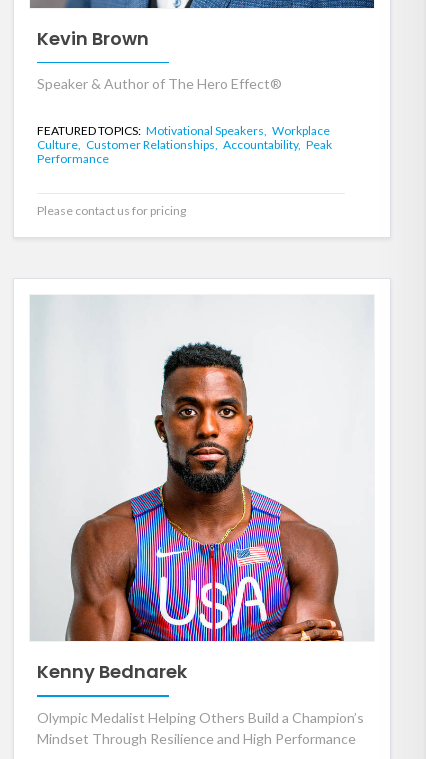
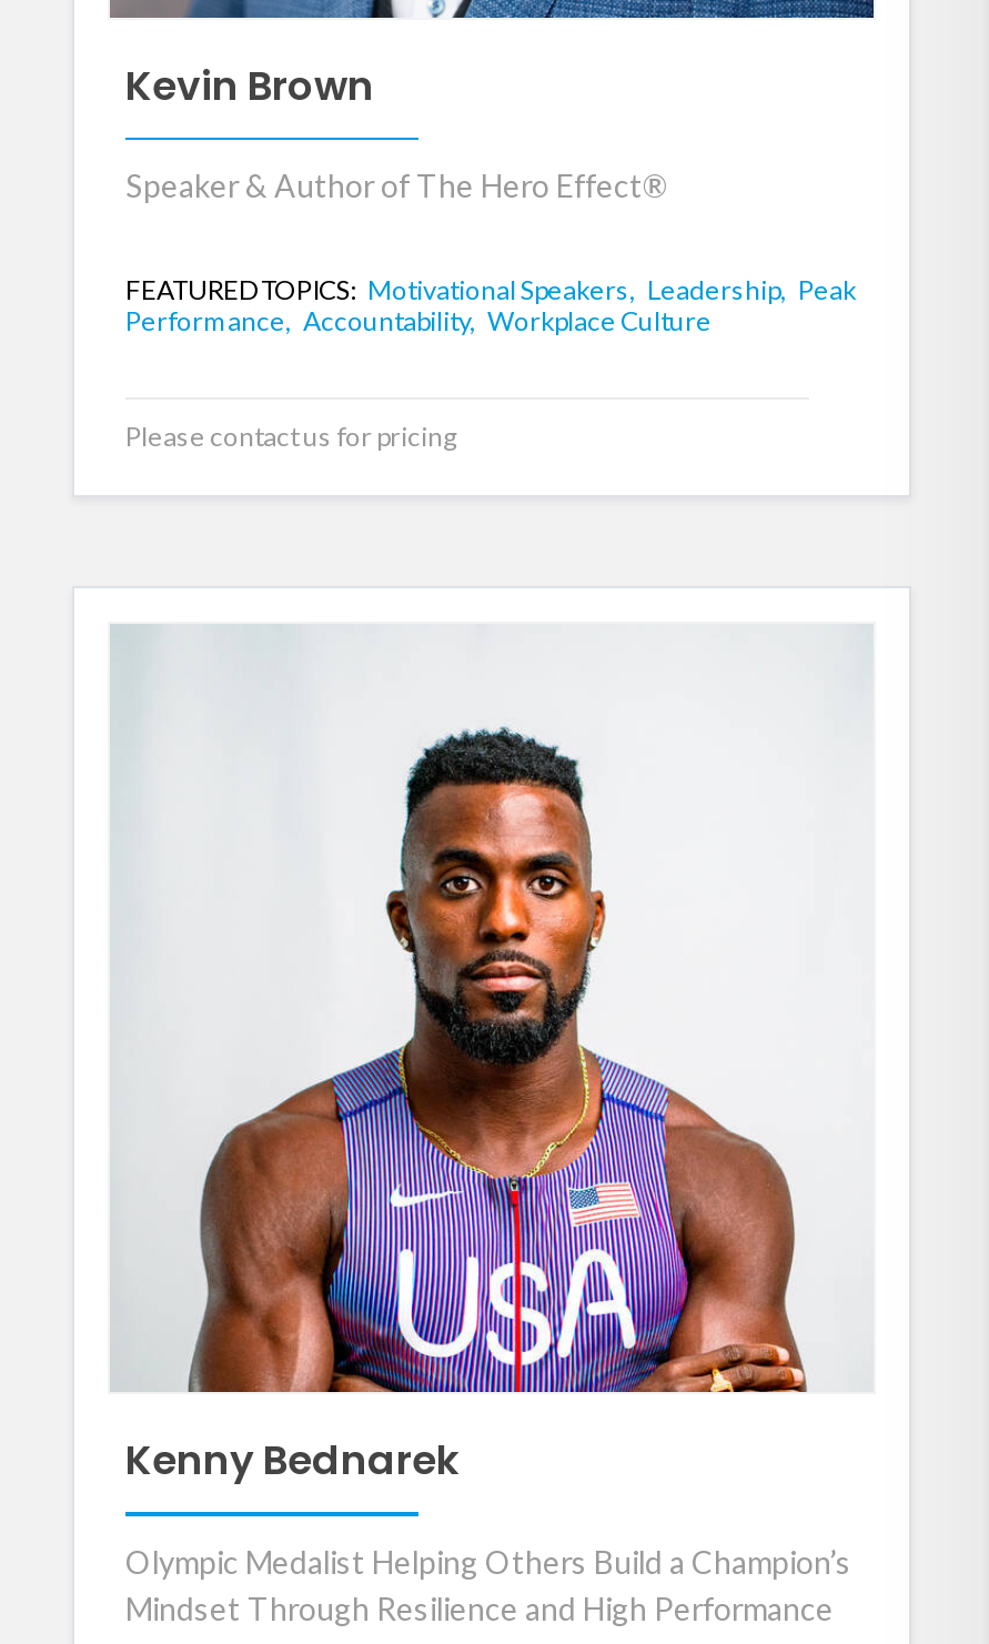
[37,123,332,166] FEATURED TOPICS: Motivational Speakers, Workplace | Culture, Customer Relationships, Accountability, Peak | Performance -> [125,274,856,338] FEATURED TOPICS: Motivational Speakers, Leadership, Peak | Performance, Accountability, Workplace Culture

